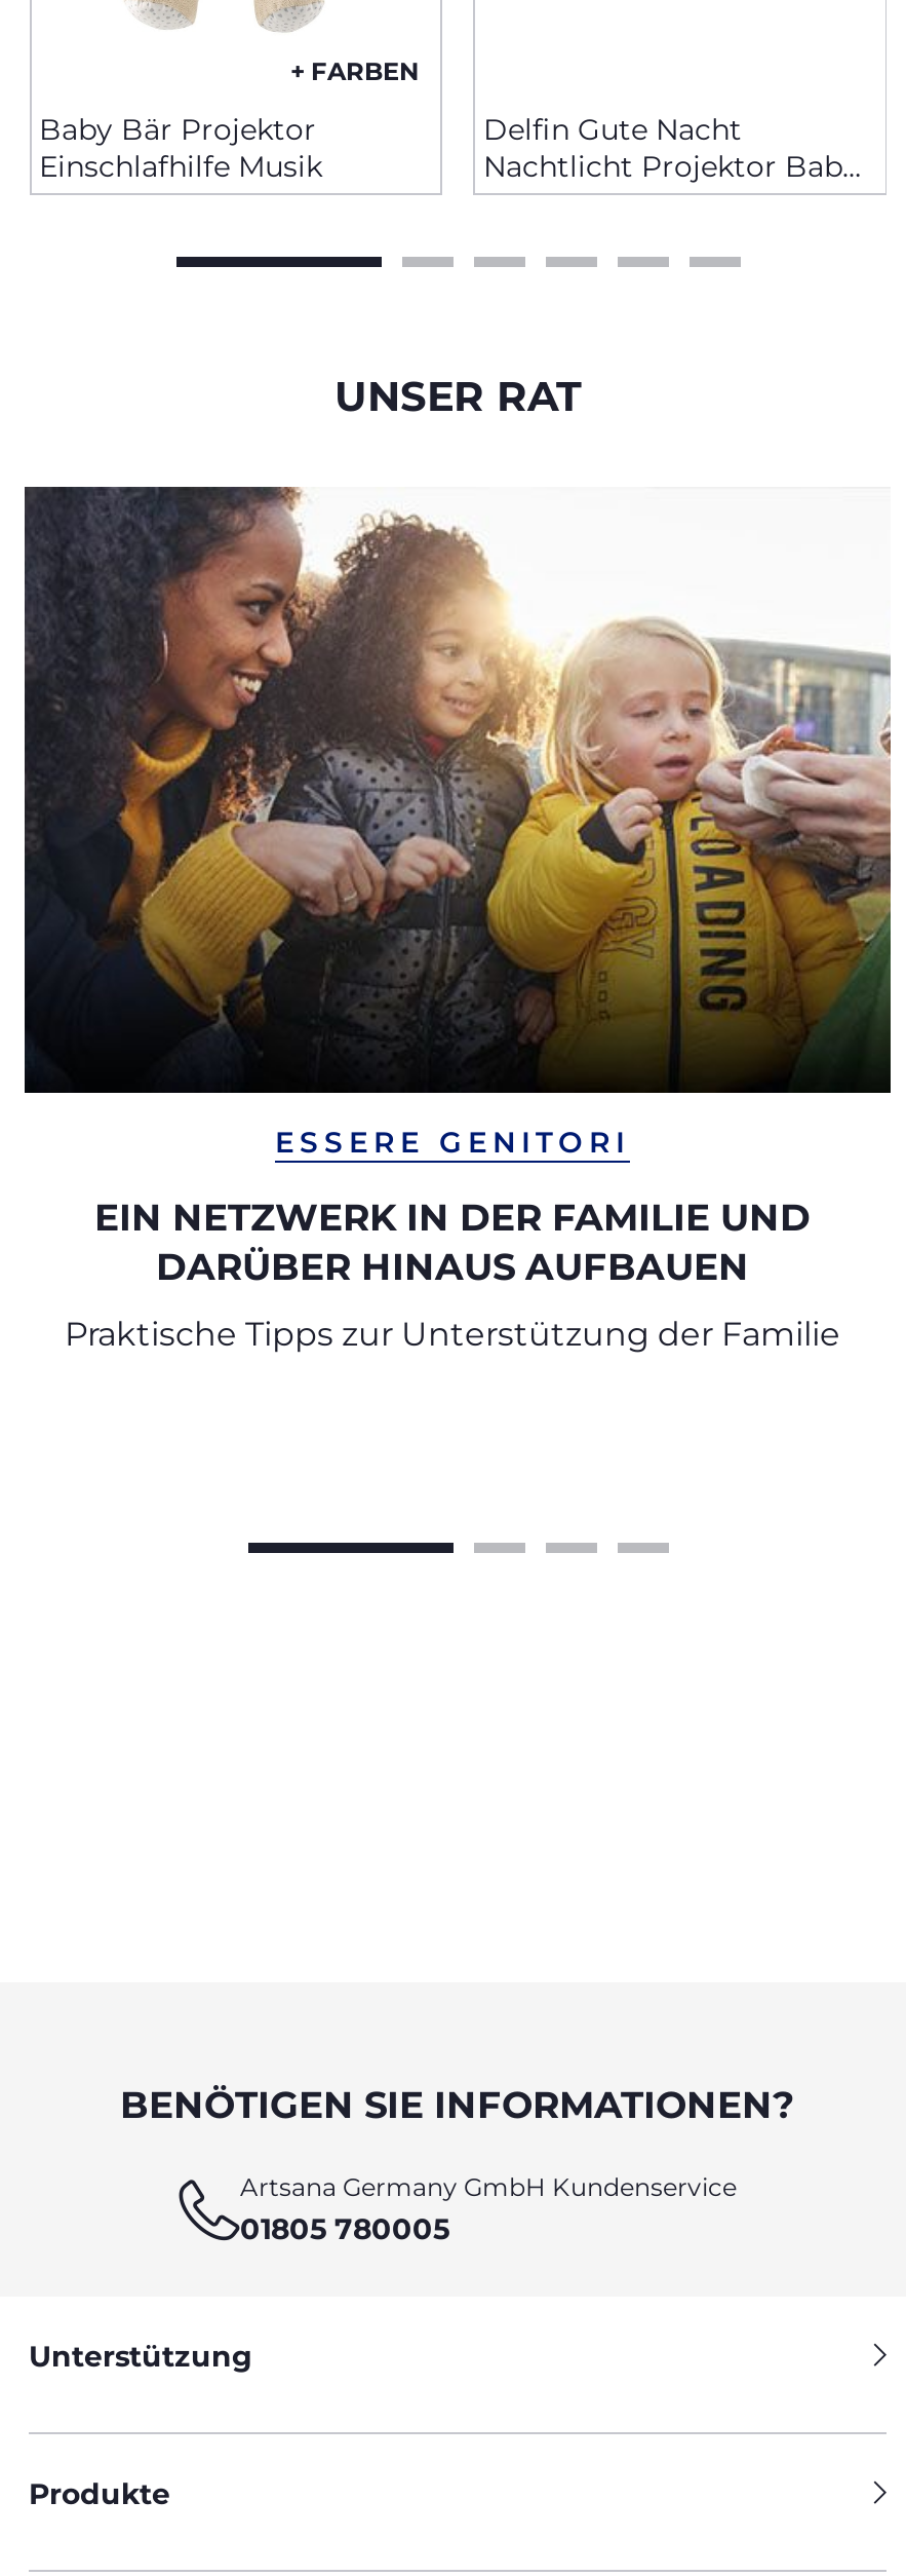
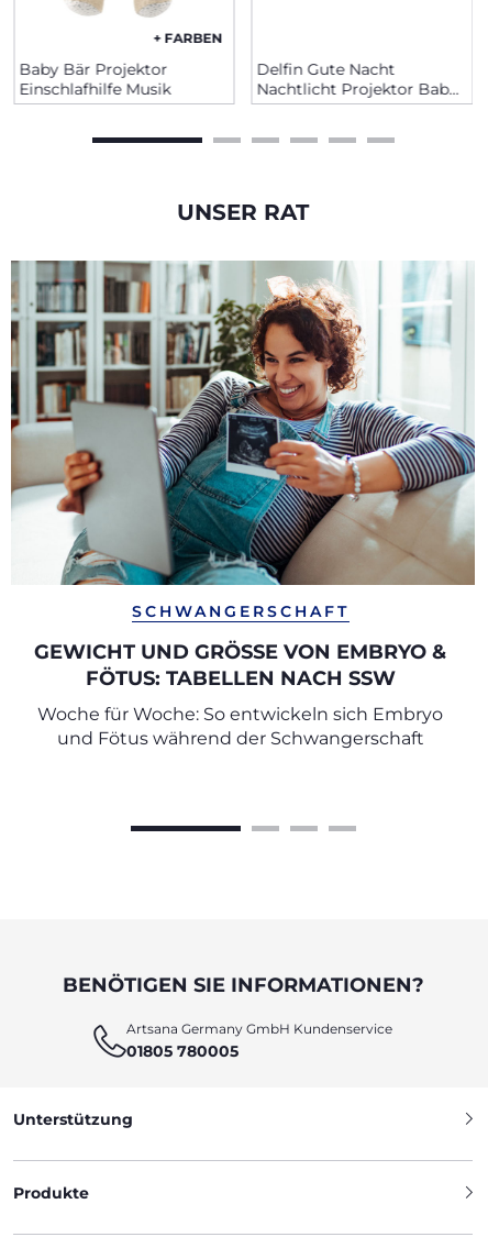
[23,485,893,1161] [image] | ESSERE GENITORI -> [10,261,476,621] [image] | SCHWANGERSCHAFT
[94,1196,811,1290] EIN NETZWERK IN DER FAMILIE UND | DARÜBER HINAUS AUFBAUEN -> [34,640,446,691] GEWICHT UND GRÖSSE VON EMBRYO & | FÖTUS: TABELLEN NACH SSW
[65,1315,840,1354] Praktische Tipps zur Unterstützung der Familie -> [37,704,443,749] Woche für Woche: So entwickeln sich Embryo | und Fötus während der Schwangerschaft

